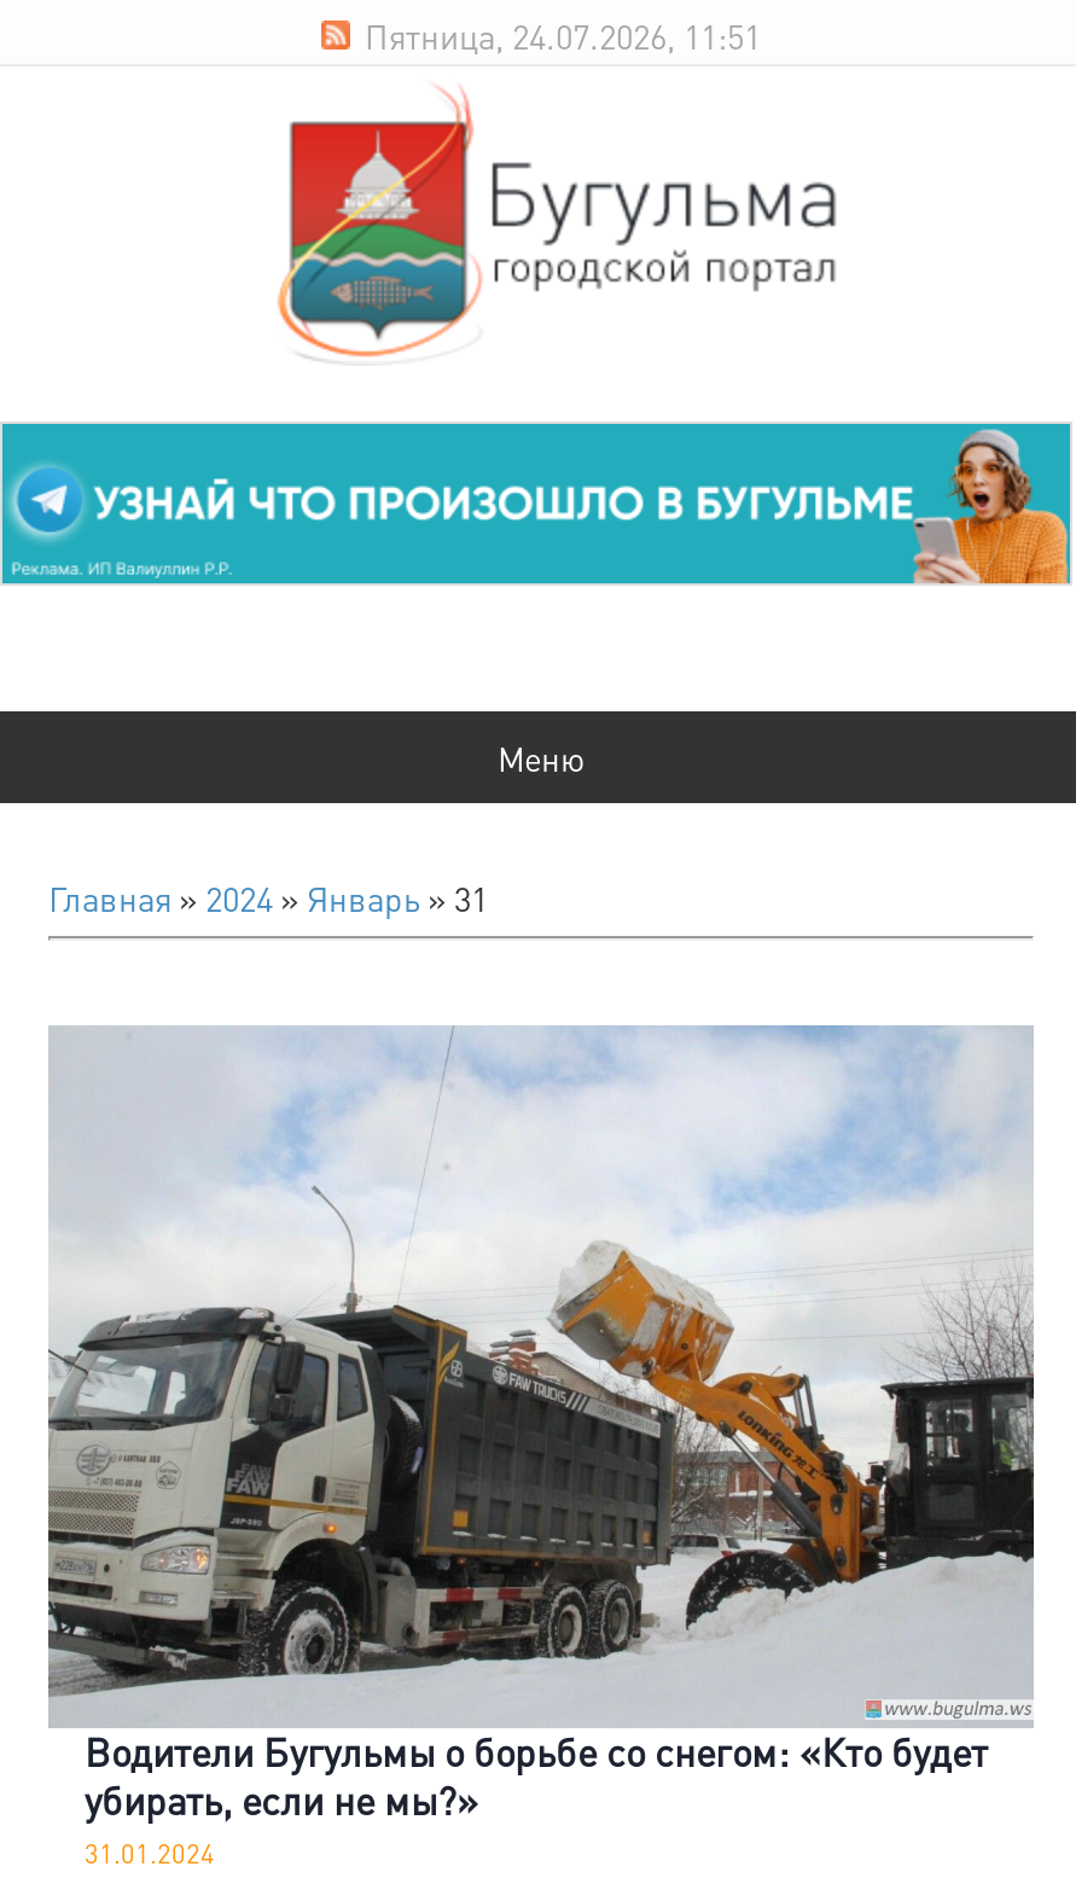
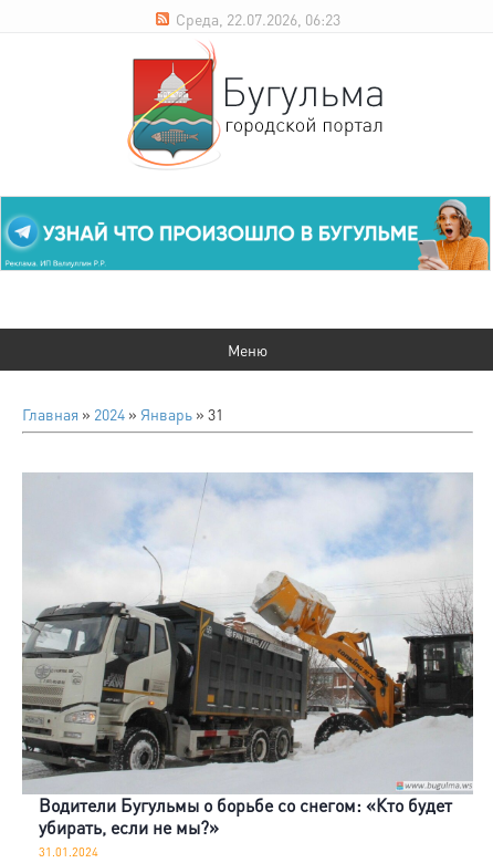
[365,13,761,57] Пятница, 24.07.2026, 11:51 -> [175,9,340,29] Среда, 22.07.2026, 06:23

